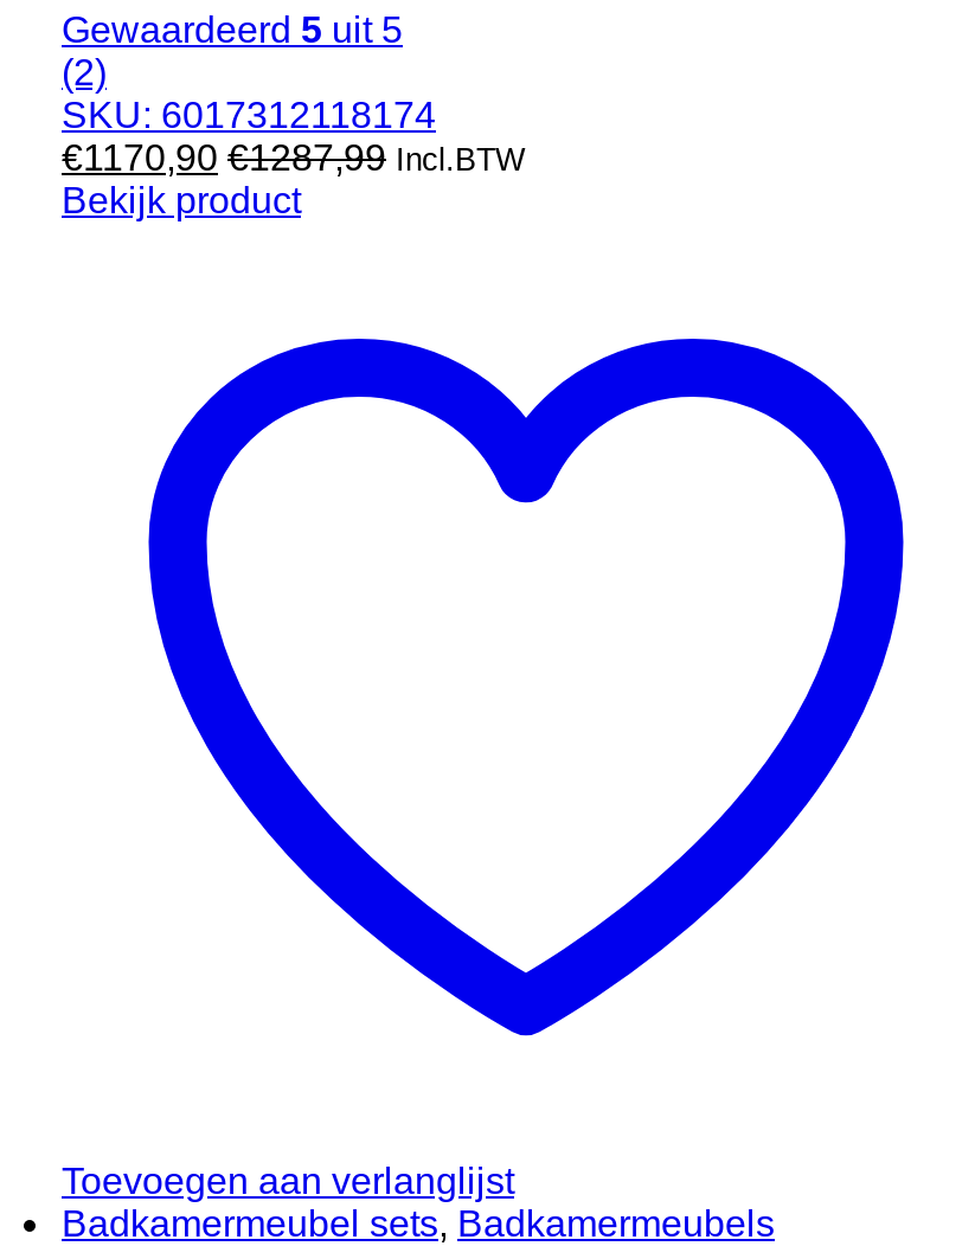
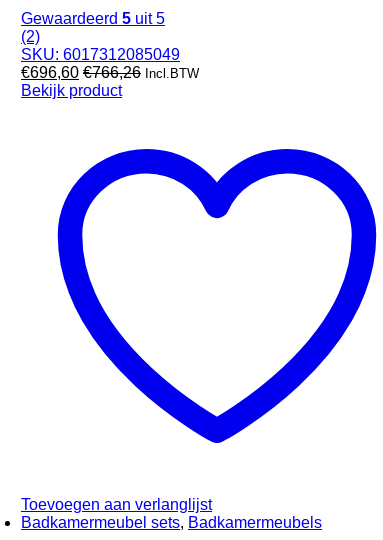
[62,95,436,135] SKU: 6017312118174 -> [21,46,180,63] SKU: 6017312085049
[62,138,524,178] €1170,90 €1287,99 Incl.BTW -> [21,64,199,81] €696,60 €766,26 Incl.BTW

